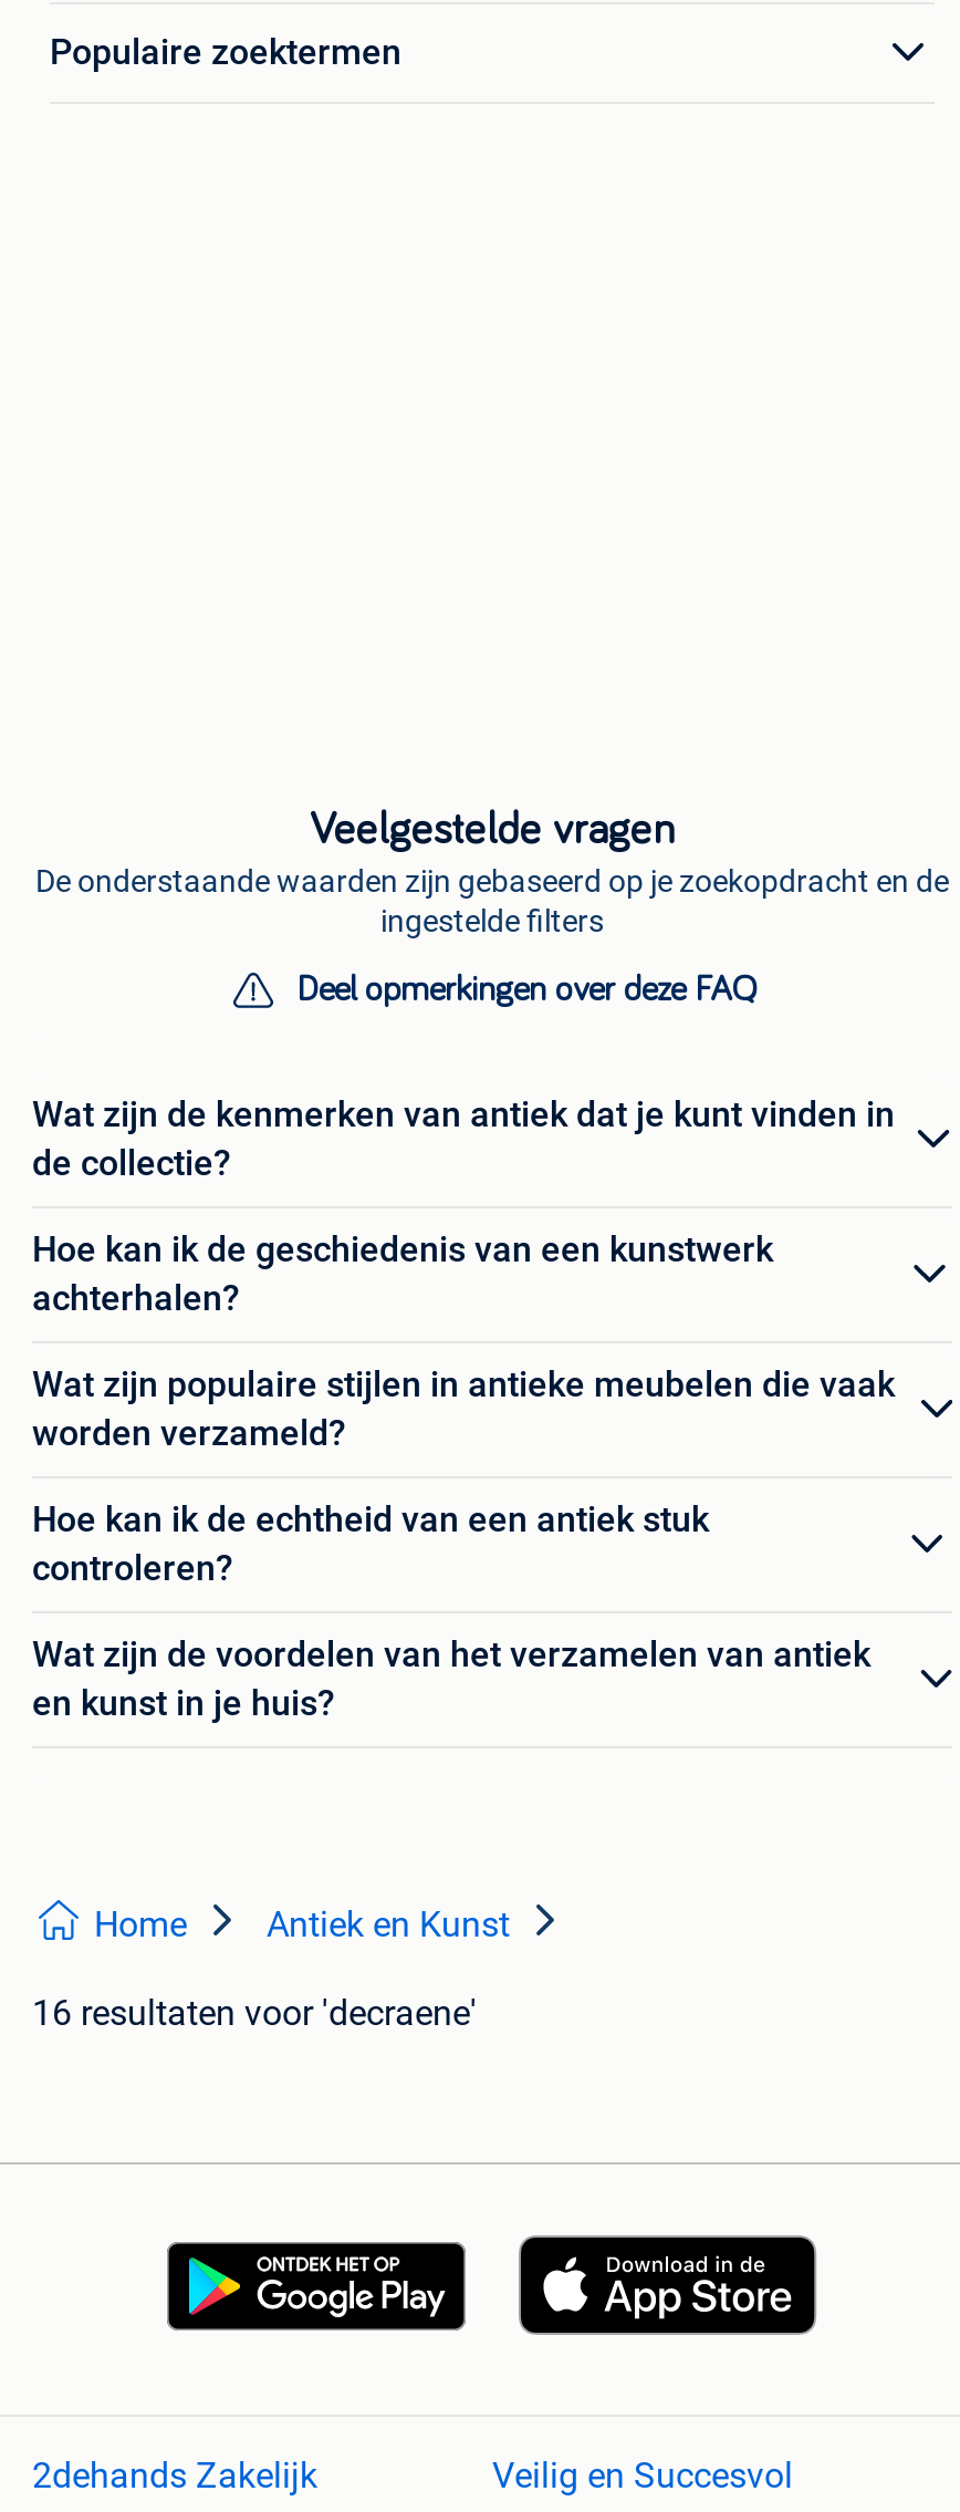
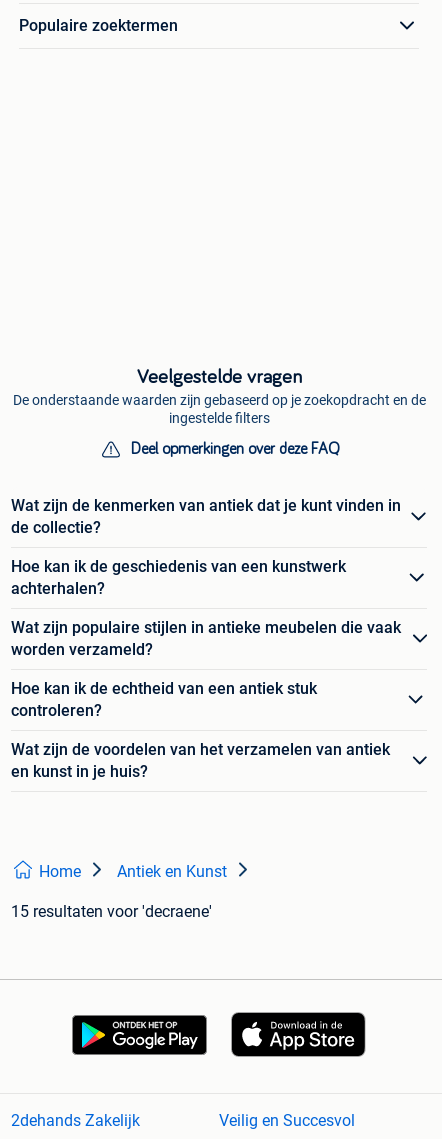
[32,1993,477,2035] 16 resultaten voor 'decraene' -> [11,902,212,921] 15 resultaten voor 'decraene'

